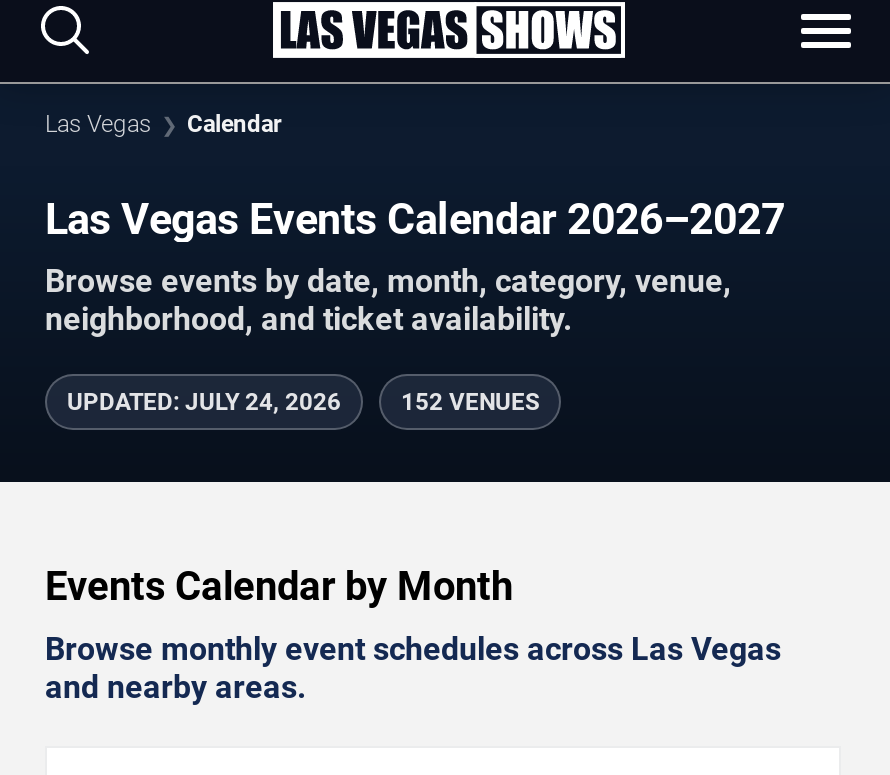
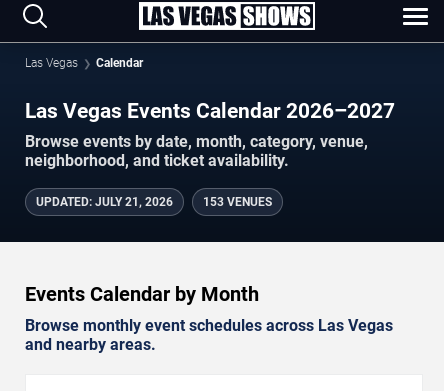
[67,389,341,417] UPDATED: JULY 24, 2026 -> [36,195,173,209] UPDATED: JULY 21, 2026
[401,389,539,417] 152 VENUES -> [203,195,272,209] 153 VENUES

